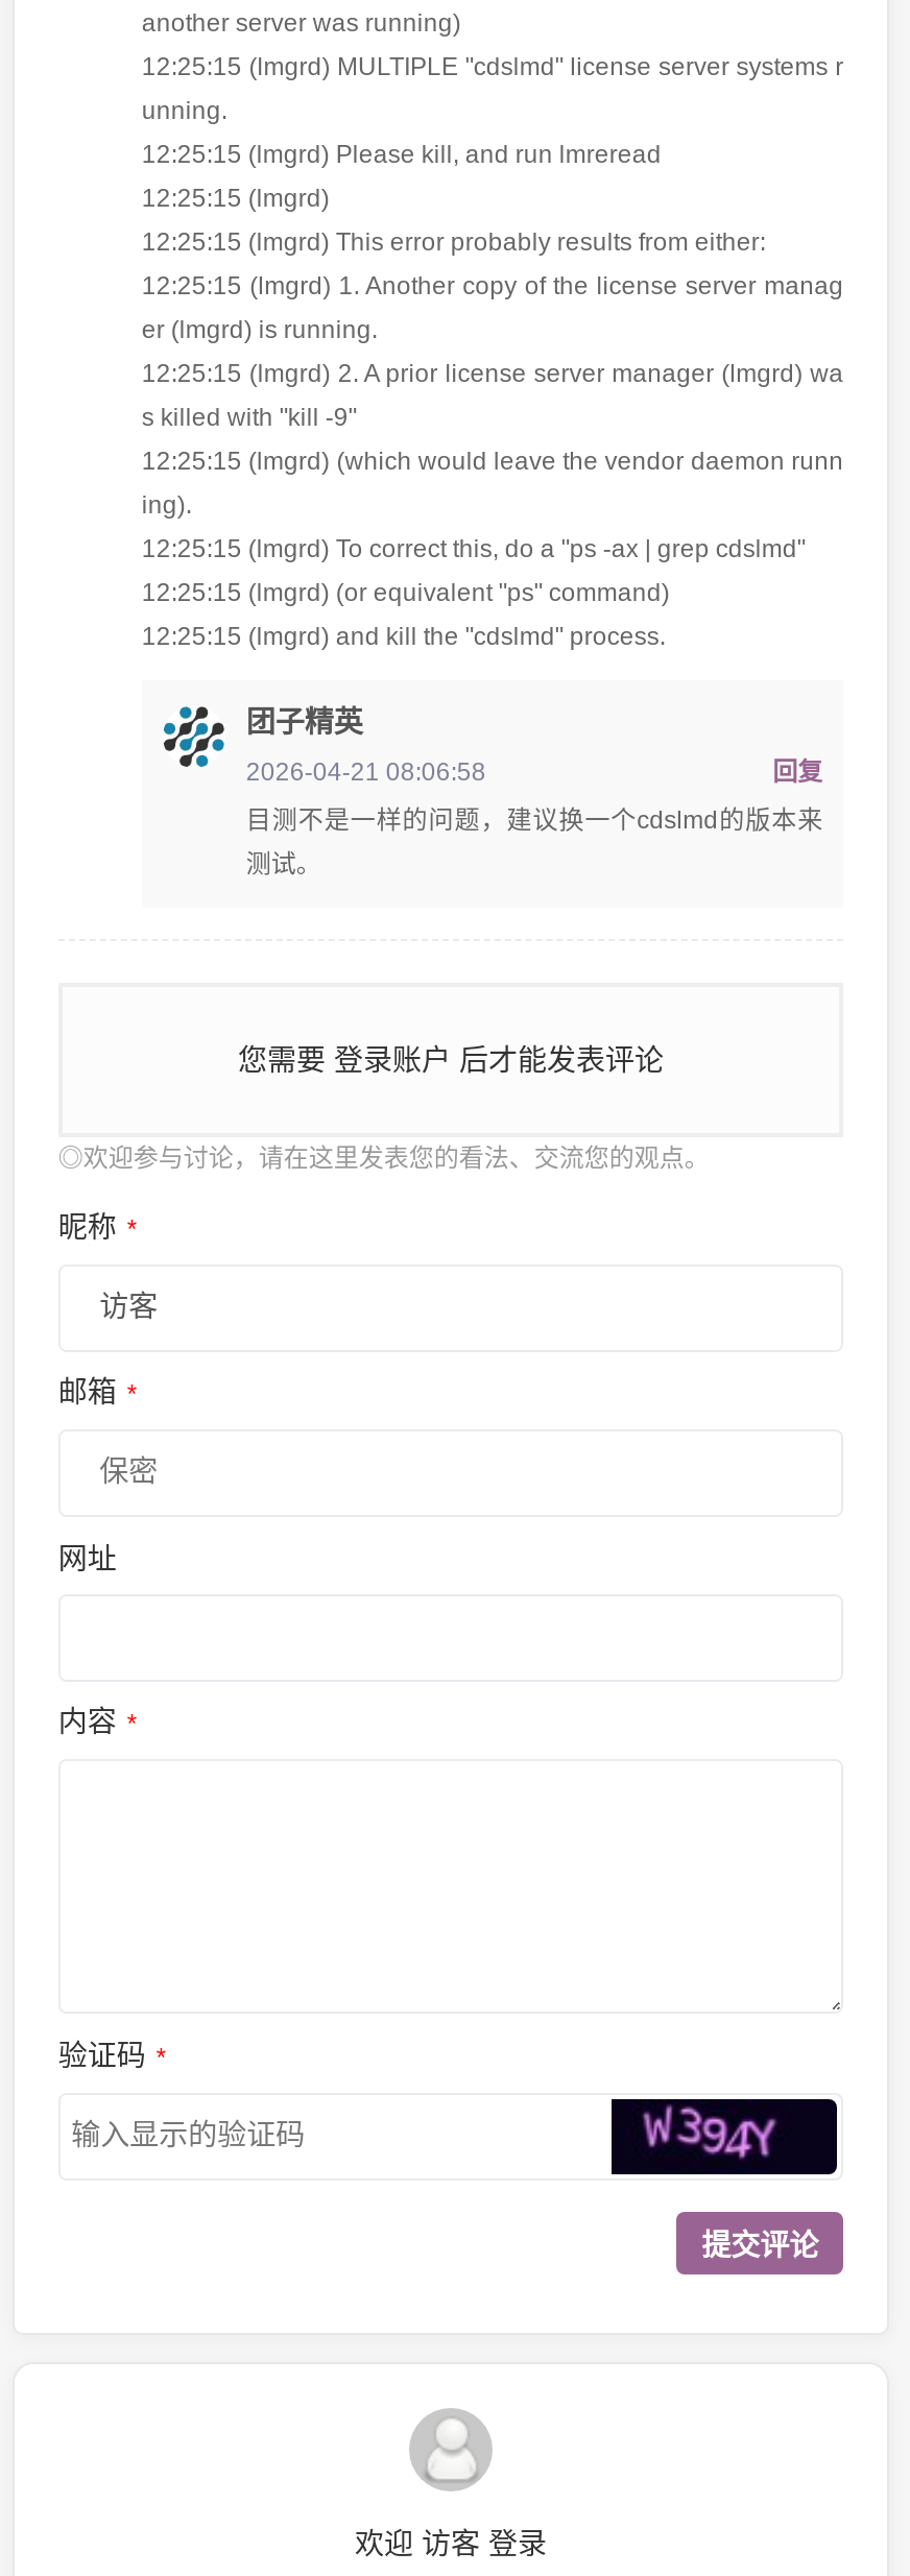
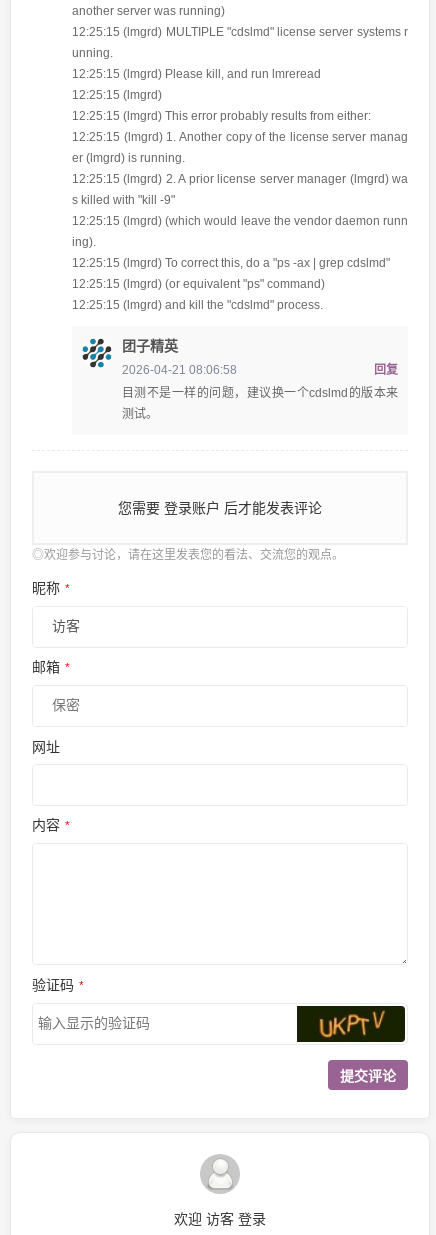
[614,2101,837,2172] [image] -> [298,1007,405,1041] [image]

